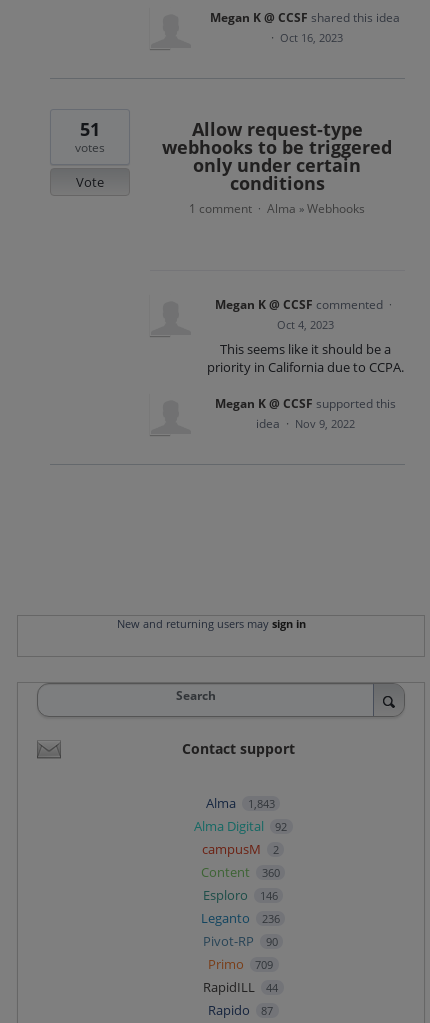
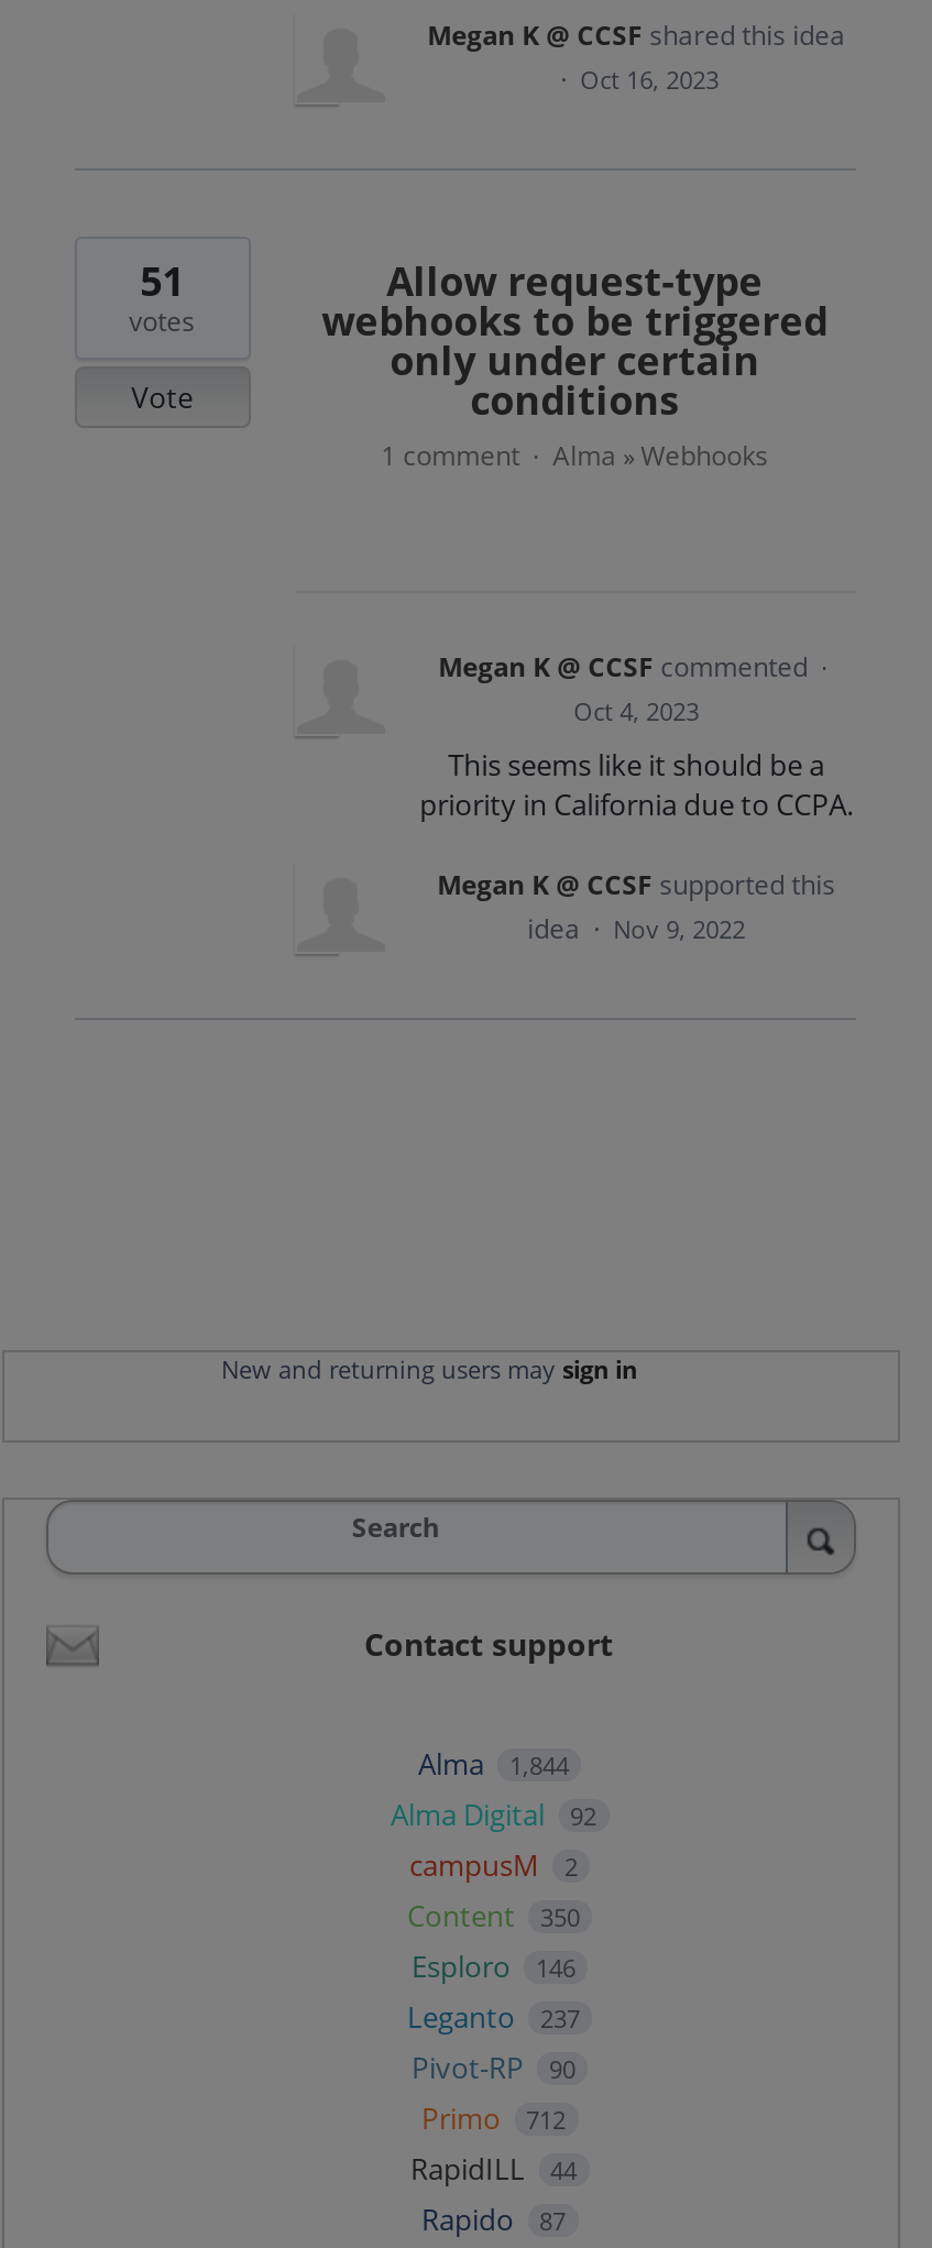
[206,794,274,812] Alma 1,843 -> [418,1745,569,1784] Alma 1,844
[201,863,279,881] Content 360 -> [407,1897,580,1936] Content 350
[201,909,279,927] Leganto 236 -> [407,1998,580,2037] Leganto 237
[207,955,273,973] Primo 709 -> [421,2099,566,2139] Primo 712

